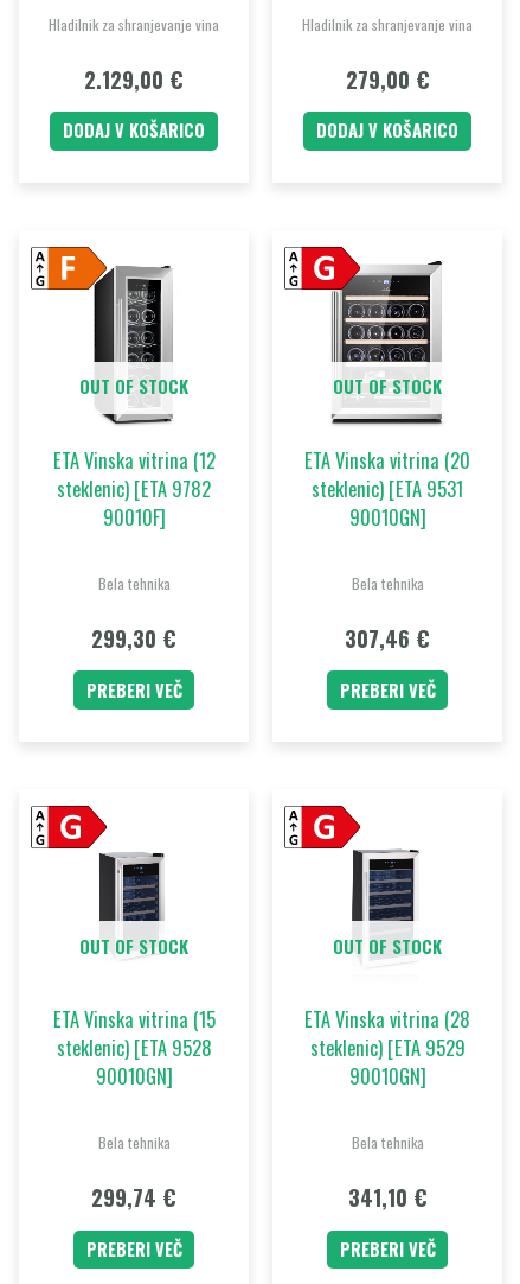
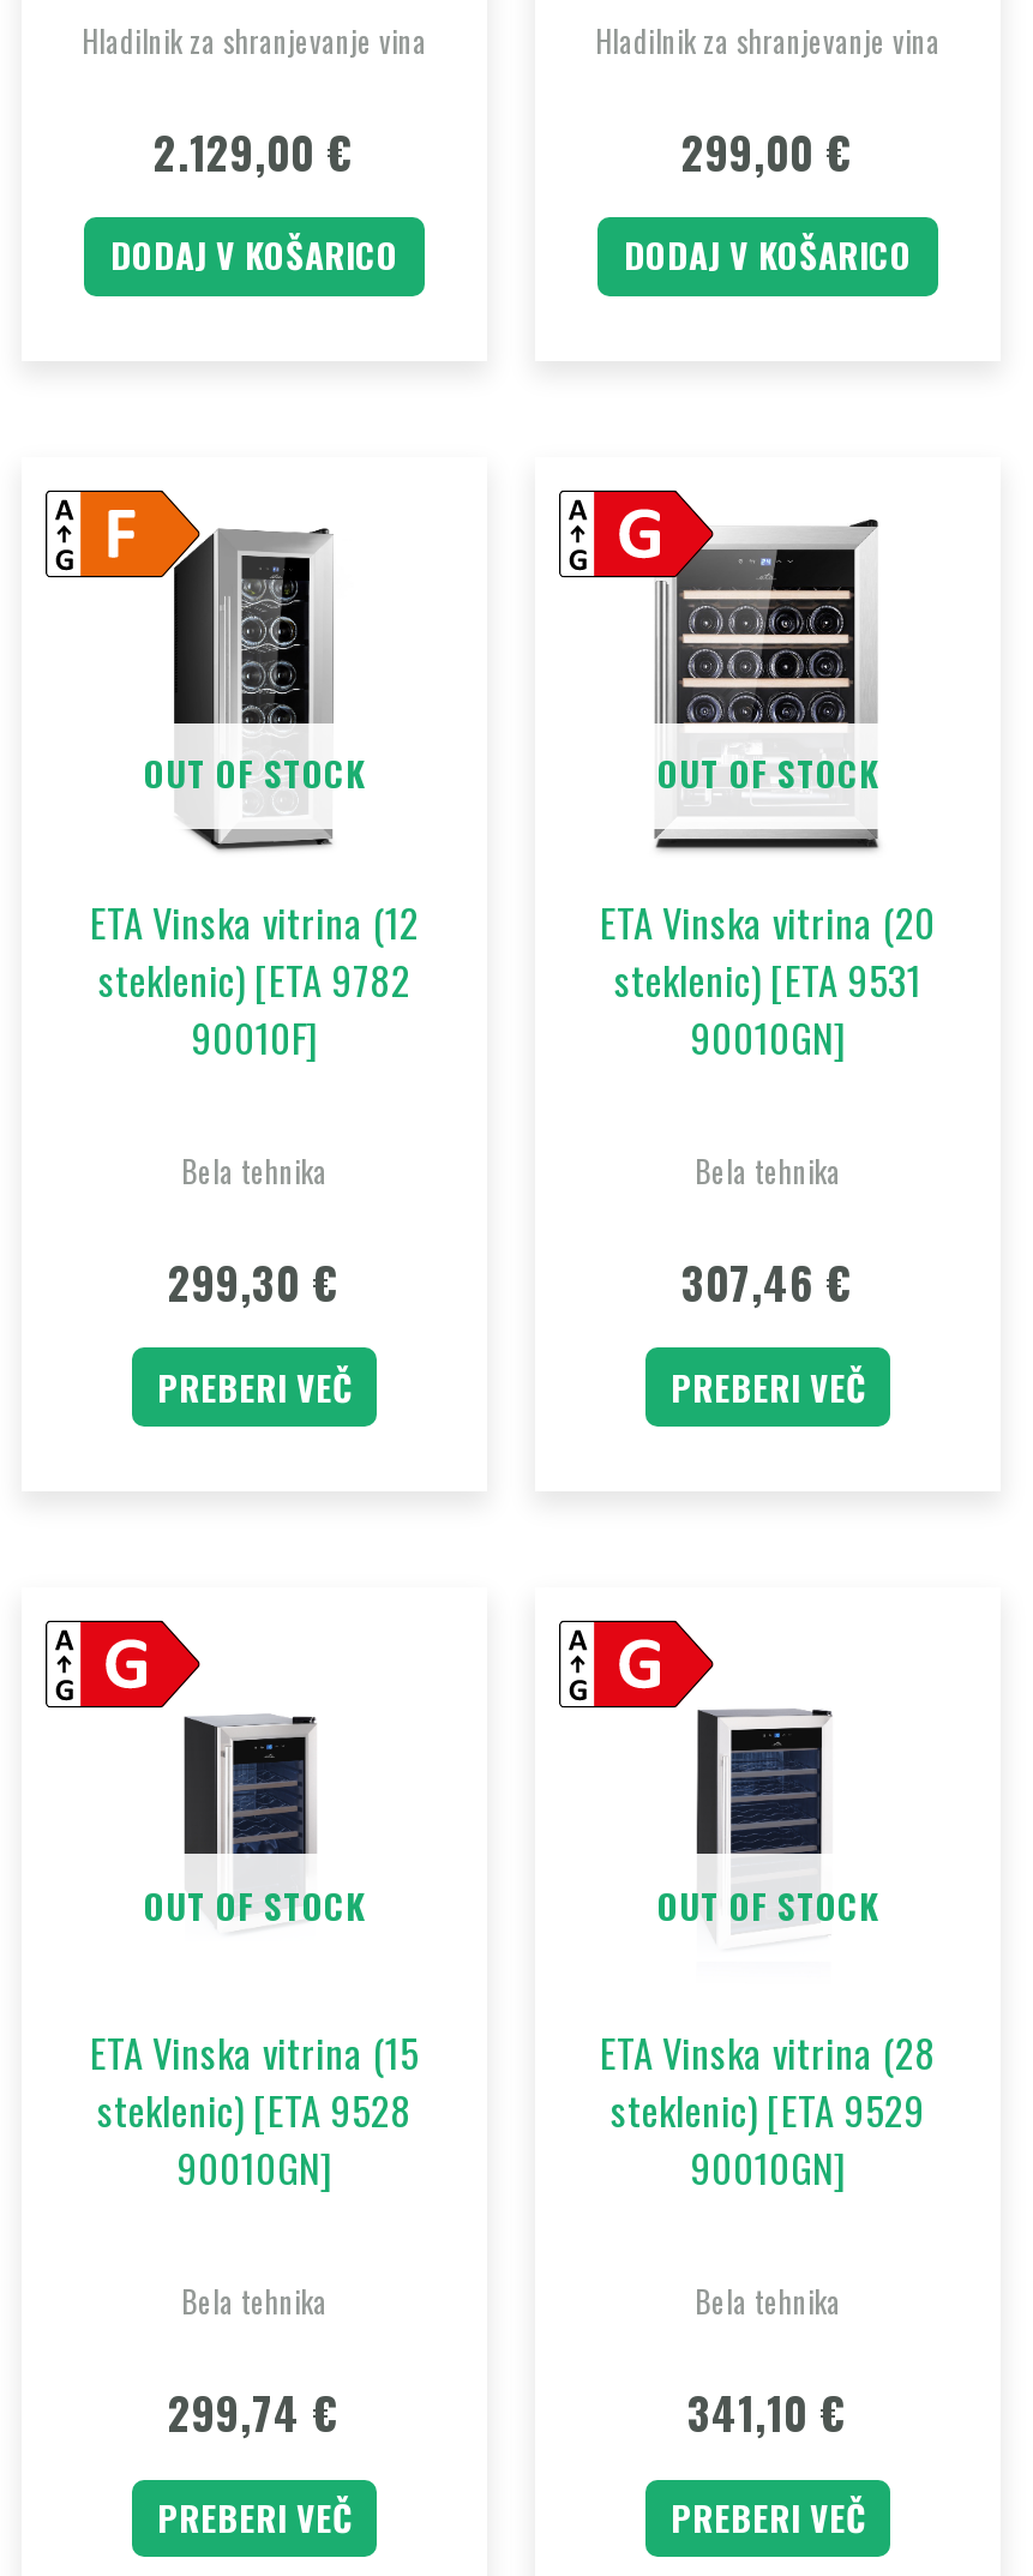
[345,63,429,95] 279,00 € -> [681,118,854,183] 299,00 €

